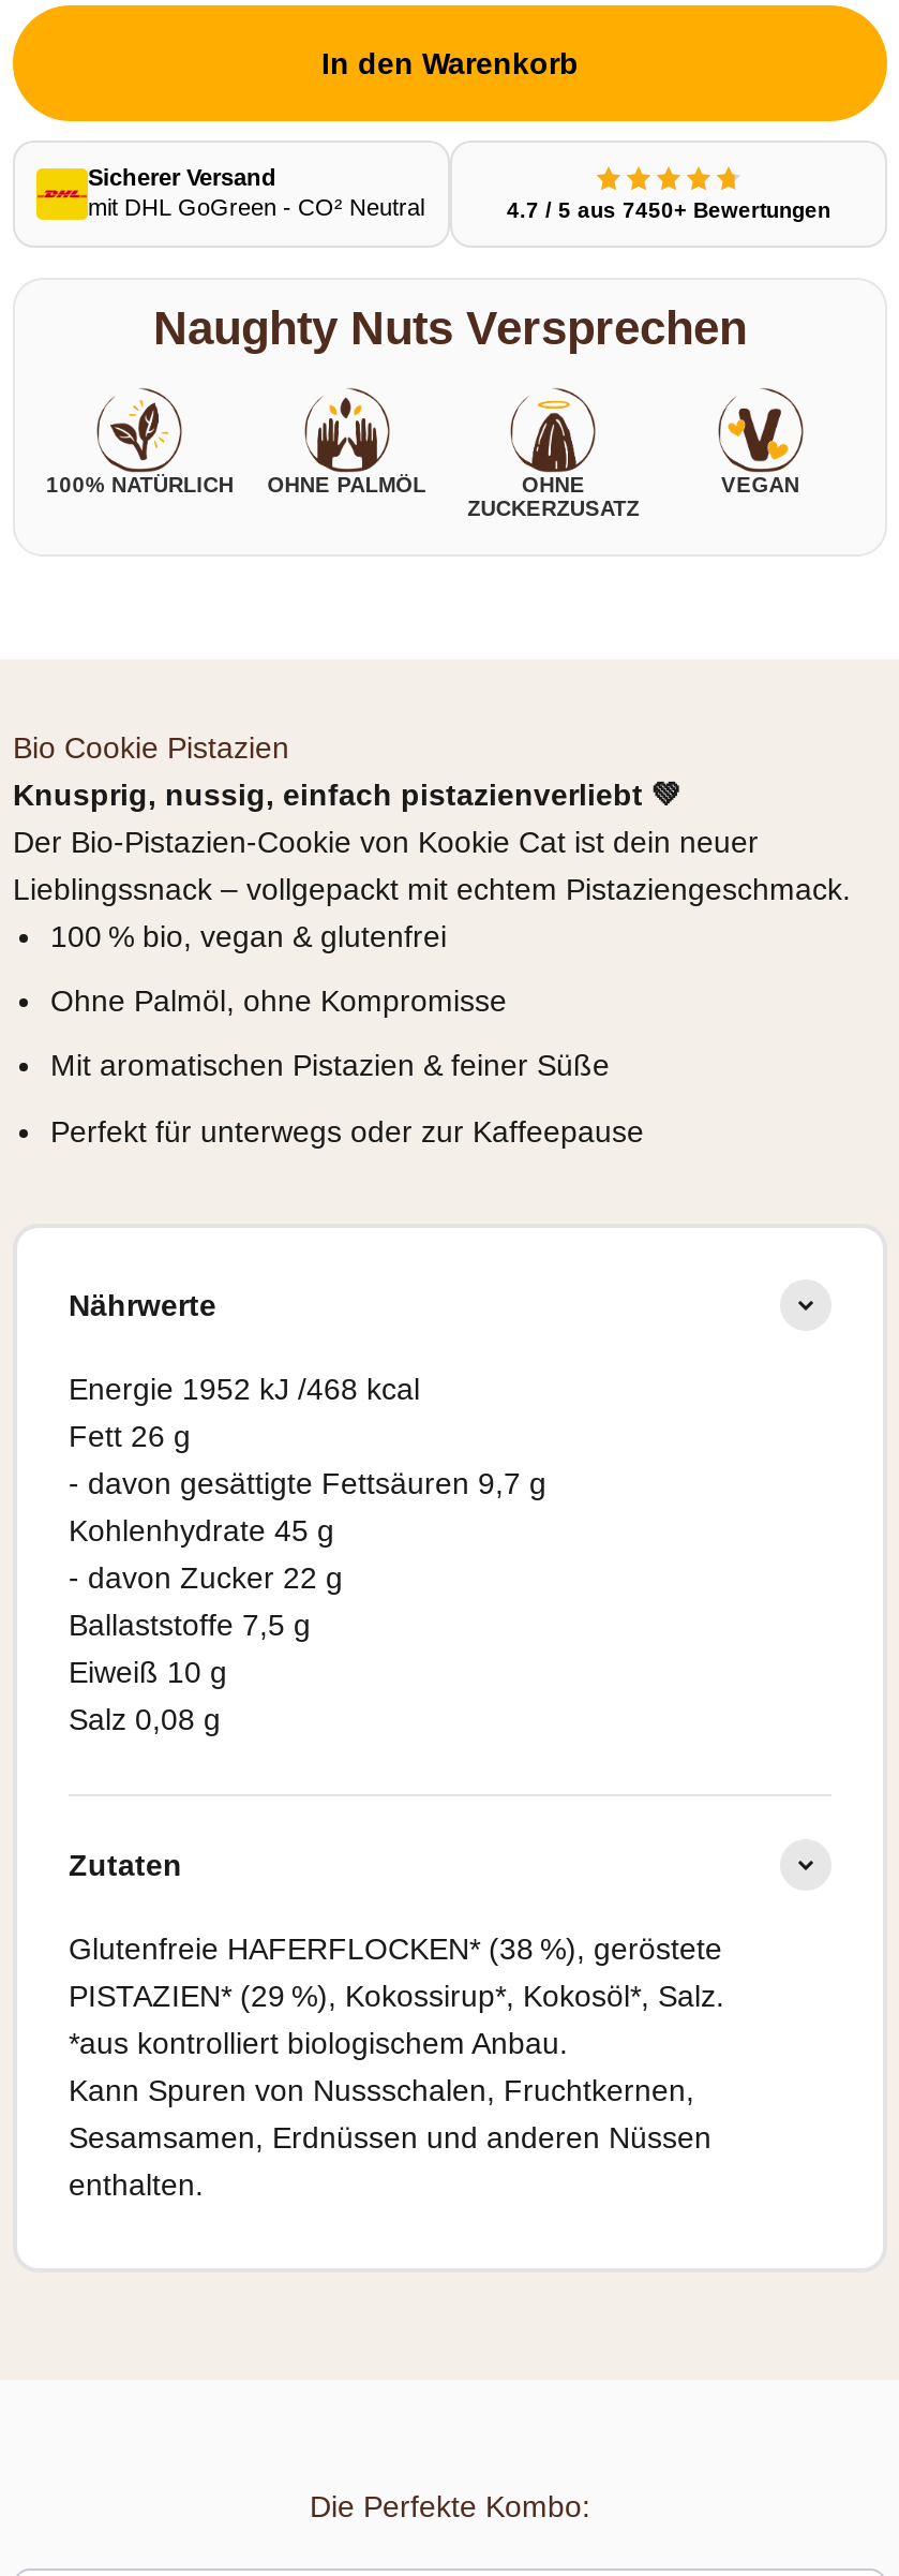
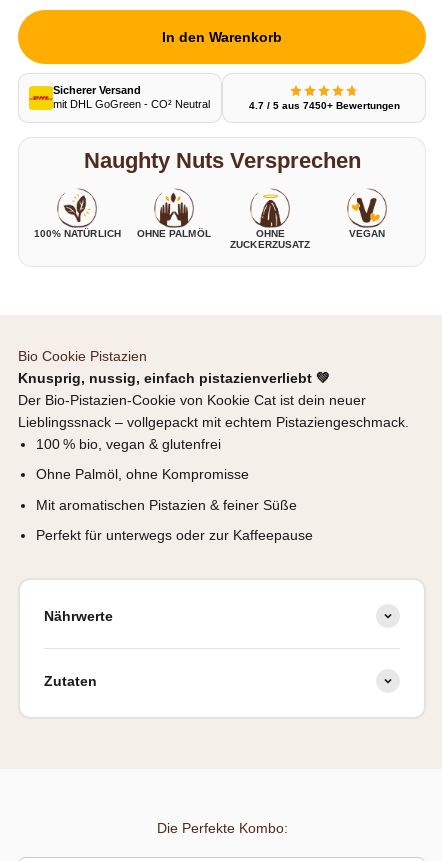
[69,1371,546,1736] Energie 1952 kJ /468 kcal | Fett 26 g | - davon gesättigte Fettsäuren 9,7 g | Kohlenhydrate 45 g | - davon Zucker 22 g | Ballaststoffe 7,5 g | Eiweiß 10 g | Salz 0,08 g -> none
[69,1931,724,2201] Glutenfreie HAFERFLOCKEN* (38 %), geröstete | PISTAZIEN* (29 %), Kokossirup*, Kokosöl*, Salz. | *aus kontrolliert biologischem Anbau. | Kann Spuren von Nussschalen, Fruchtkernen, | Sesamsamen, Erdnüssen und anderen Nüssen | enthalten. -> none

